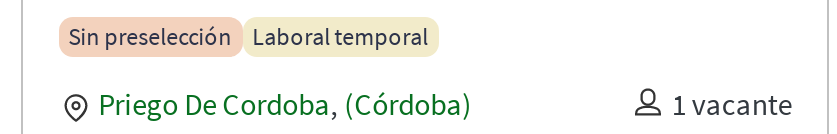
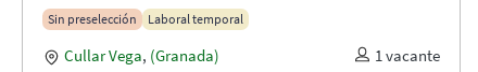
[98,86,472,124] Priego De Cordoba, (Córdoba) -> [64,46,219,66] Cullar Vega, (Granada)

